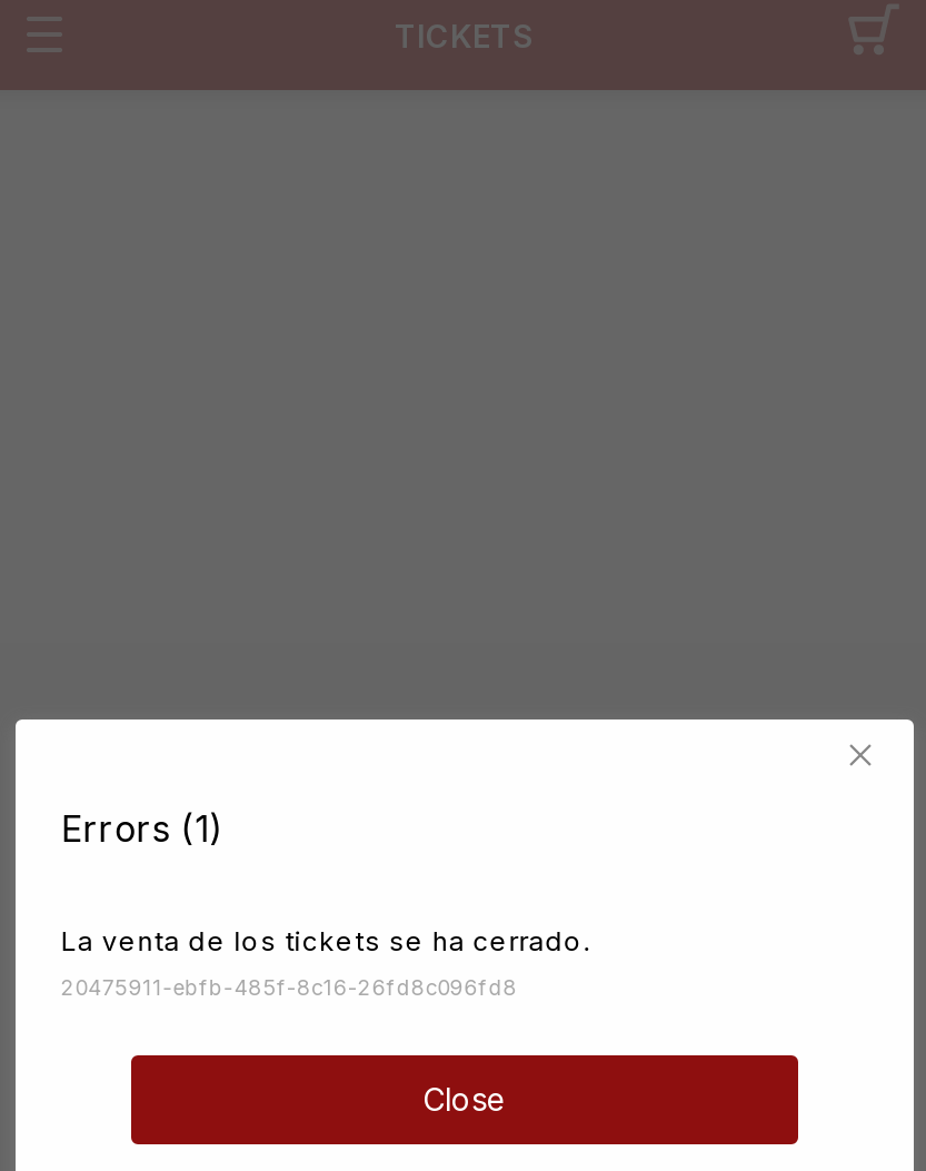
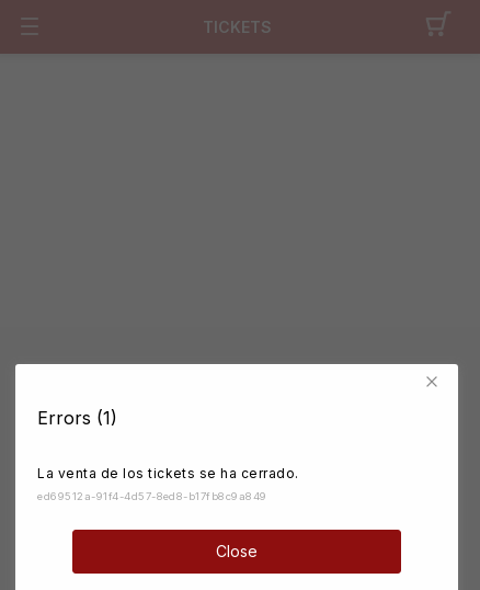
[61,974,517,999] 20475911-ebfb-485f-8c16-26fd8c096fd8 -> [38,490,267,502] ed69512a-91f4-4d57-8ed8-b17fb8c9a849

